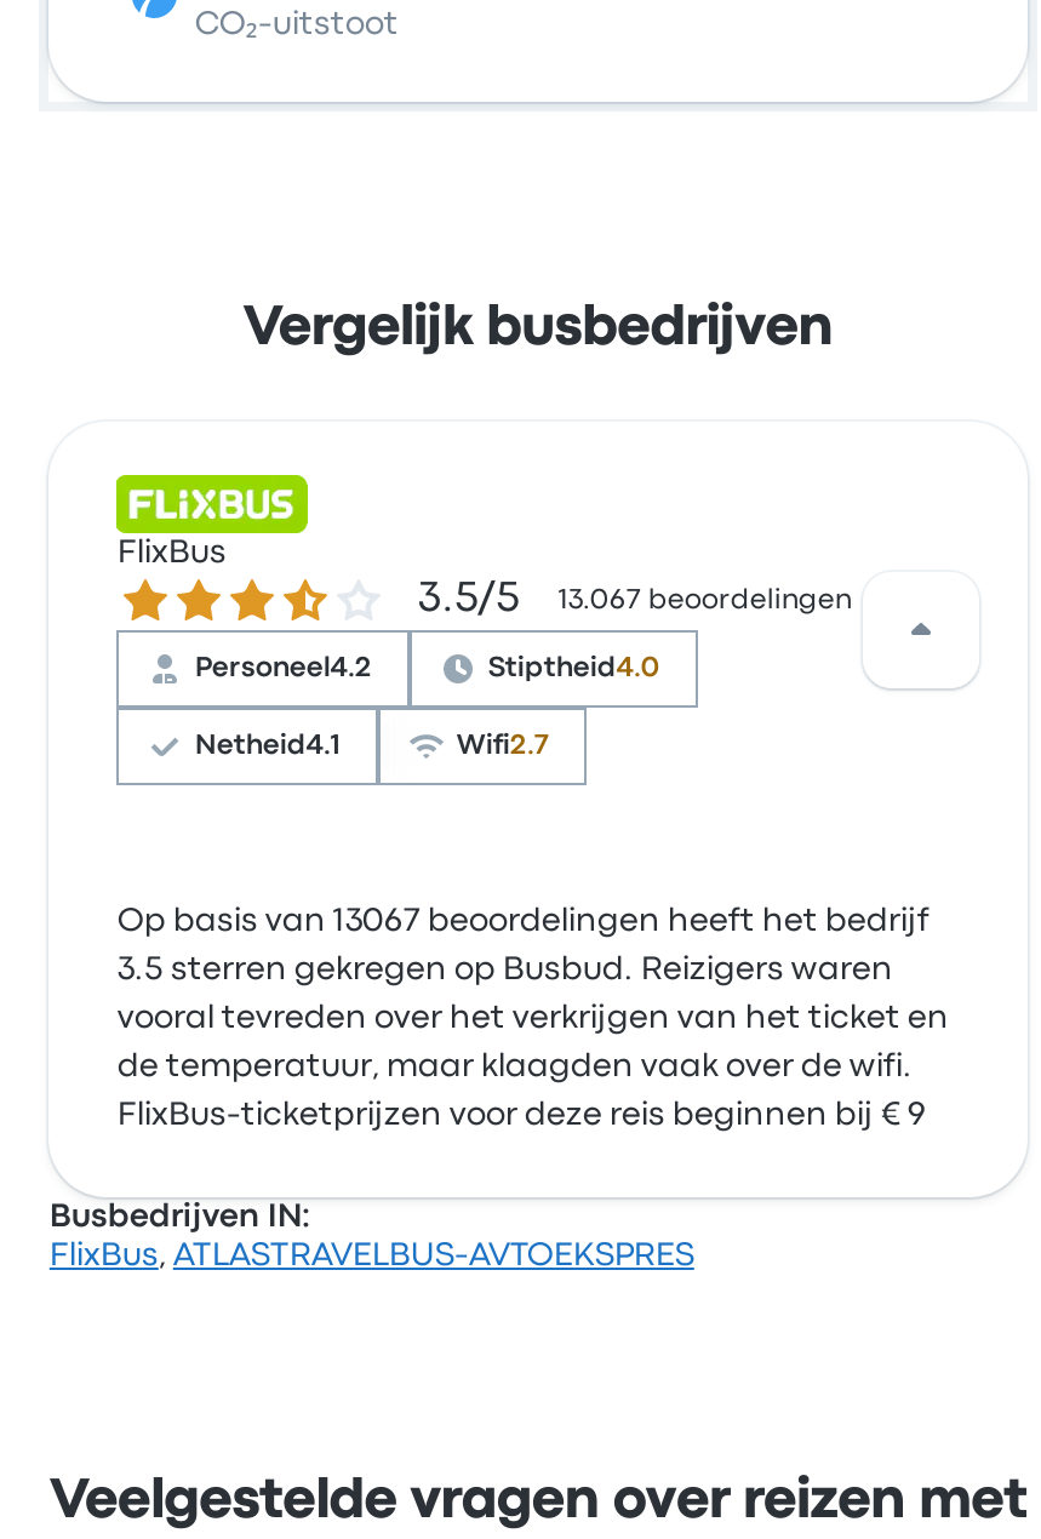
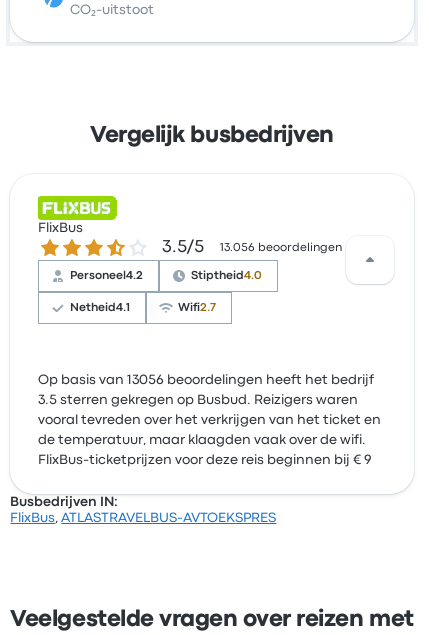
[558,589,852,613] 13.067 beoordelingen -> [220,243,342,253] 13.056 beoordelingen
[117,906,929,936] Op basis van 13067 beoordelingen heeft het bedrijf -> [38,374,374,386] Op basis van 13056 beoordelingen heeft het bedrijf

